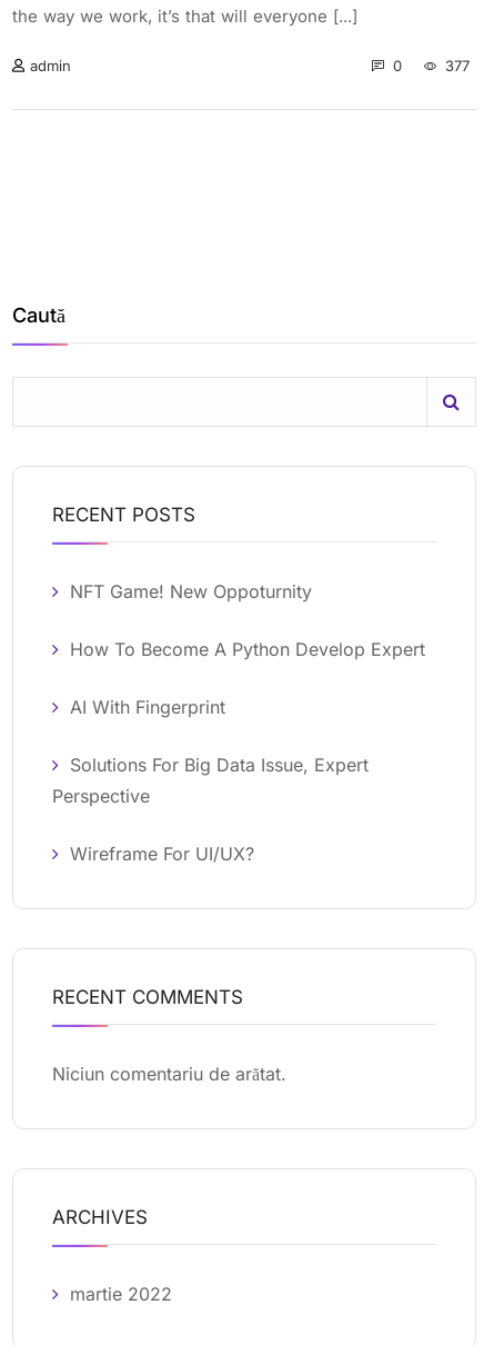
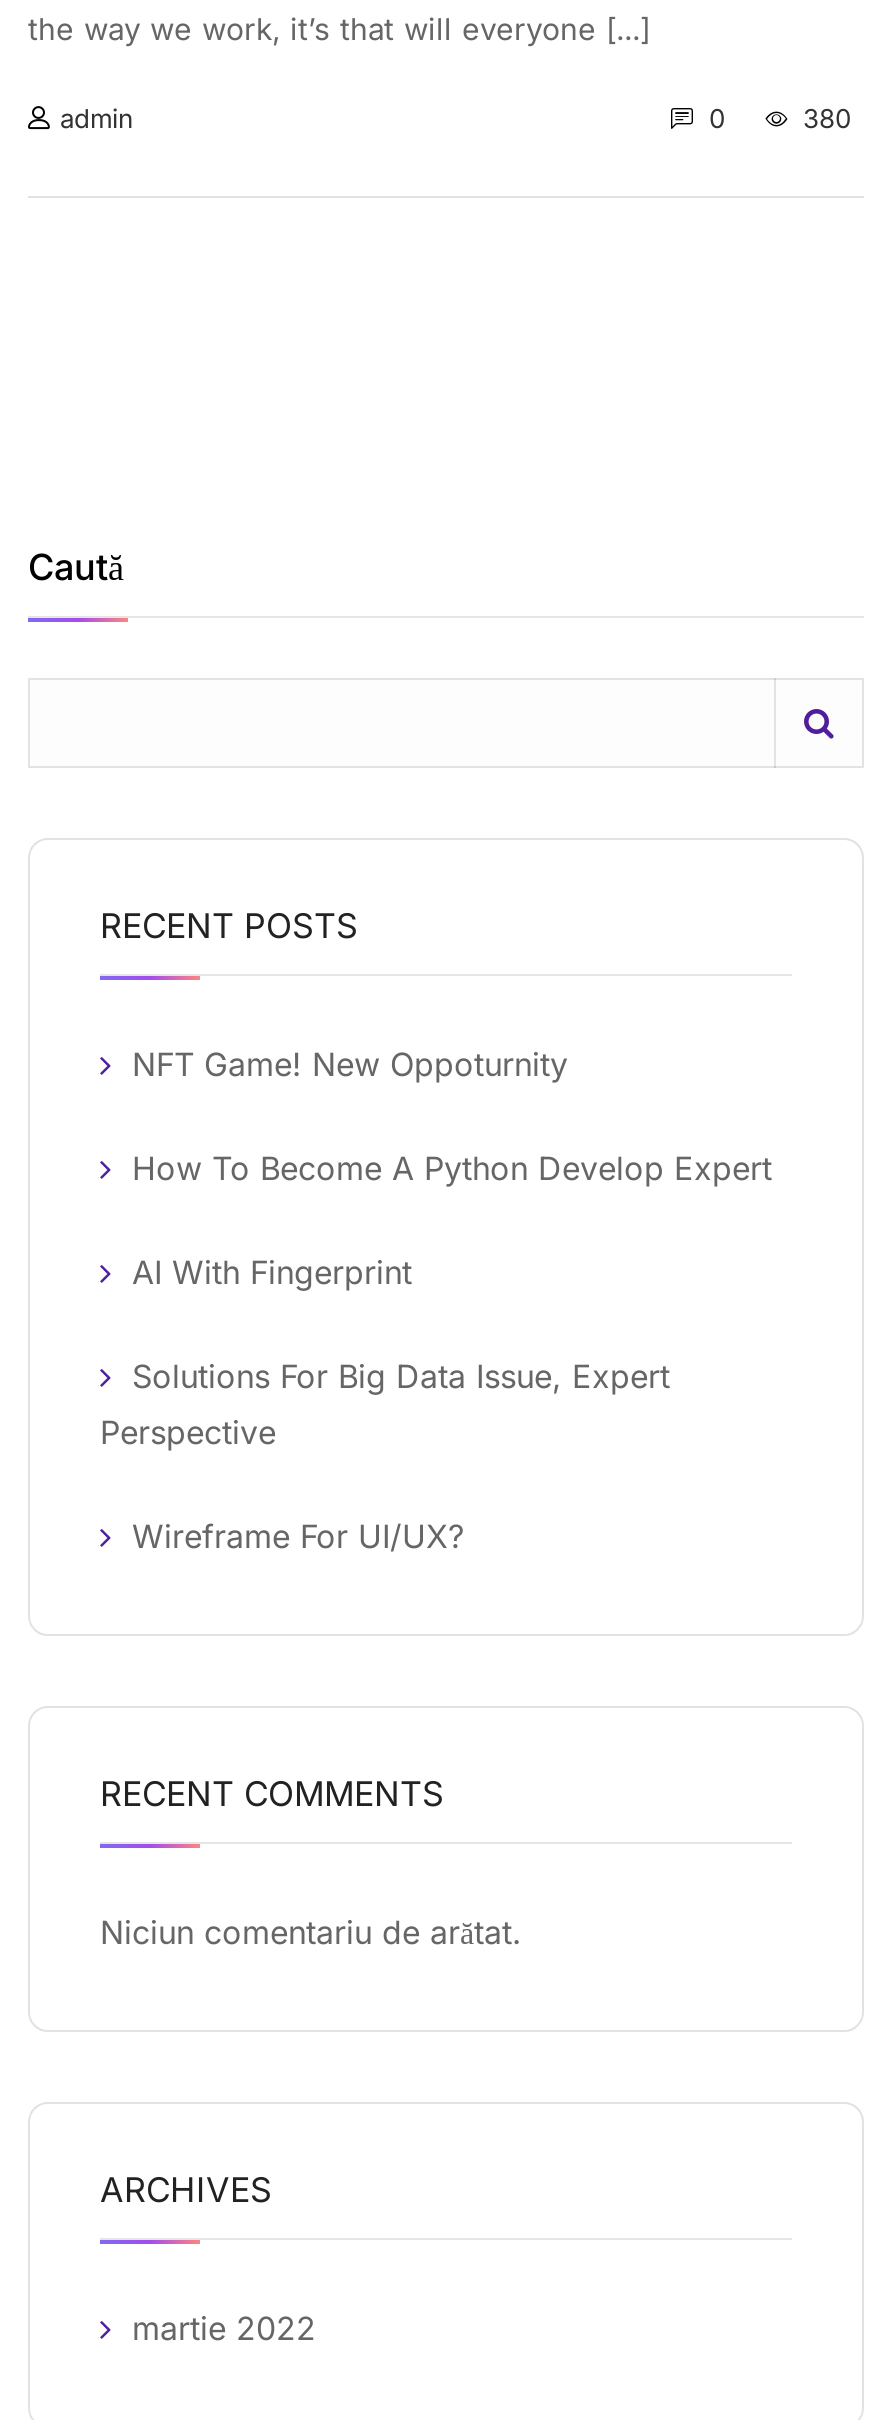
[440,56,469,74] 377 -> [795,101,851,133] 380

